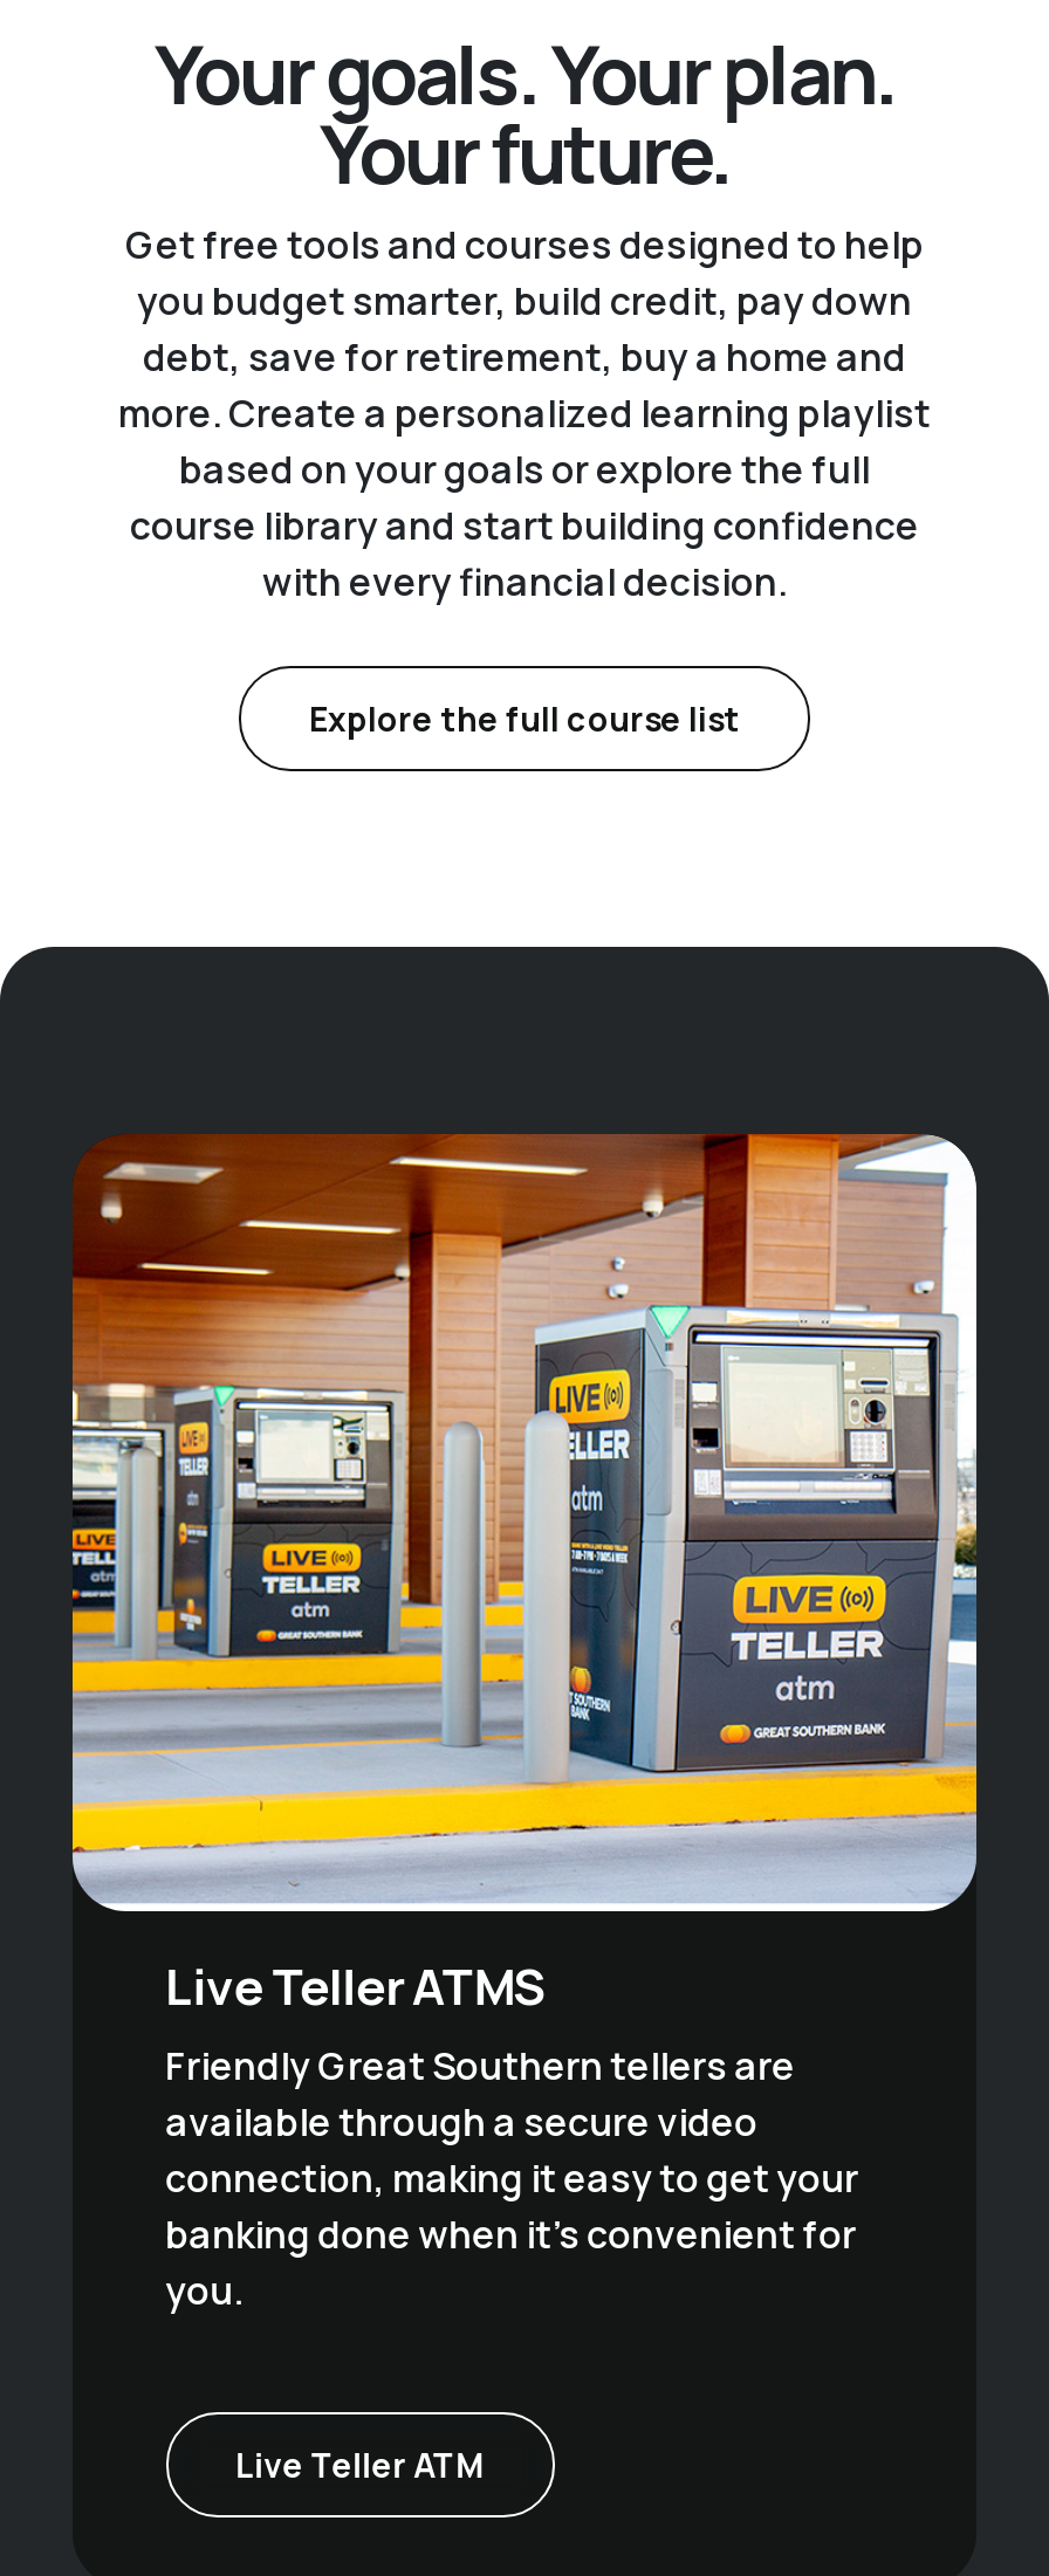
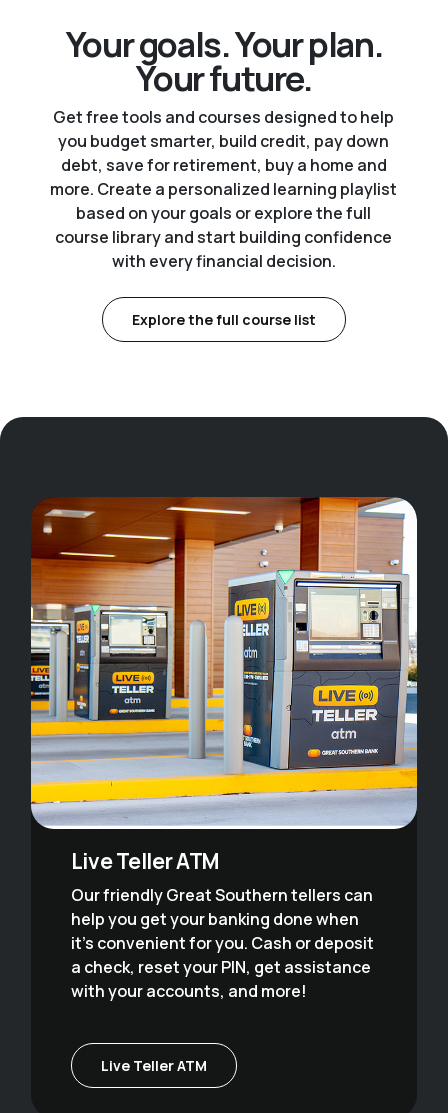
[166,1953,859,2316] Live Teller ATMS | Friendly Great Southern tellers are | available through a secure video | connection, making it easy to get your | banking done when it's convenient for | you. -> [71,847,374,1002] Live Teller ATM | Our friendly Great Southern tellers can | help you get your banking done when | it's convenient for you. Cash or deposit | a check, reset your PIN, get assistance | with your accounts, and more!

